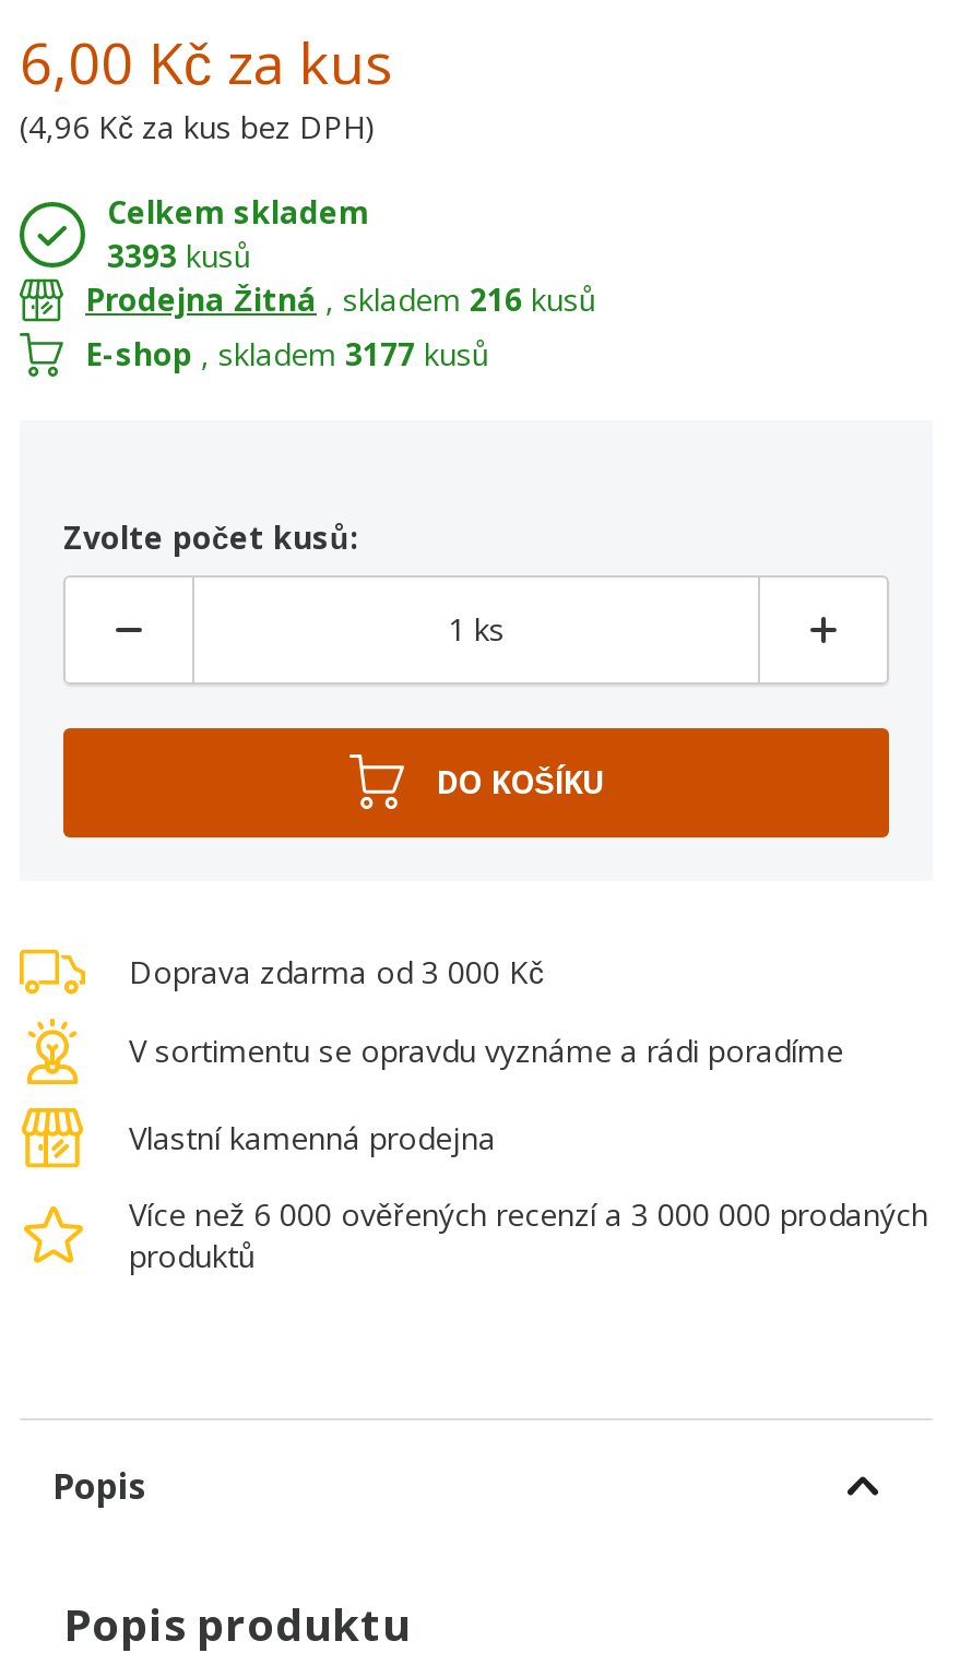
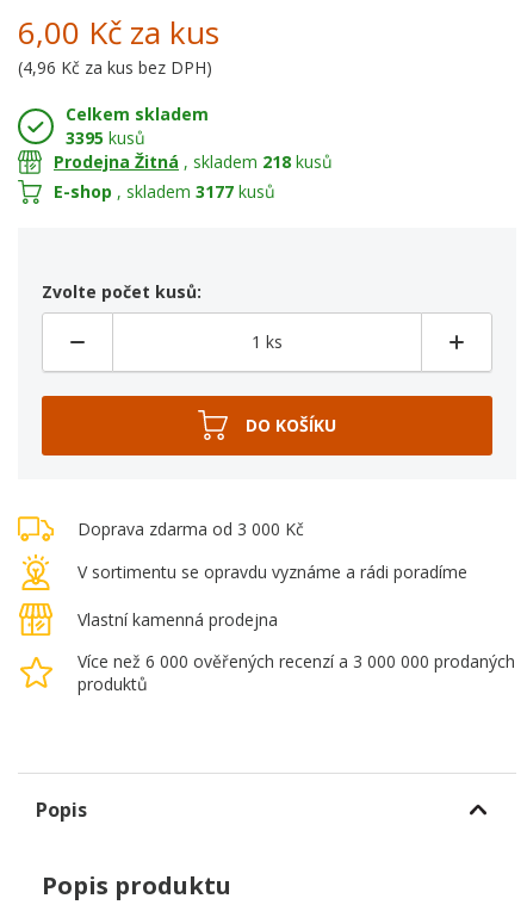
[107,235,251,277] 3393 kusů -> [66,127,145,149] 3395 kusů
[85,279,596,320] Prodejna Žitná , skladem 216 kusů -> [54,150,333,173] Prodejna Žitná , skladem 218 kusů

